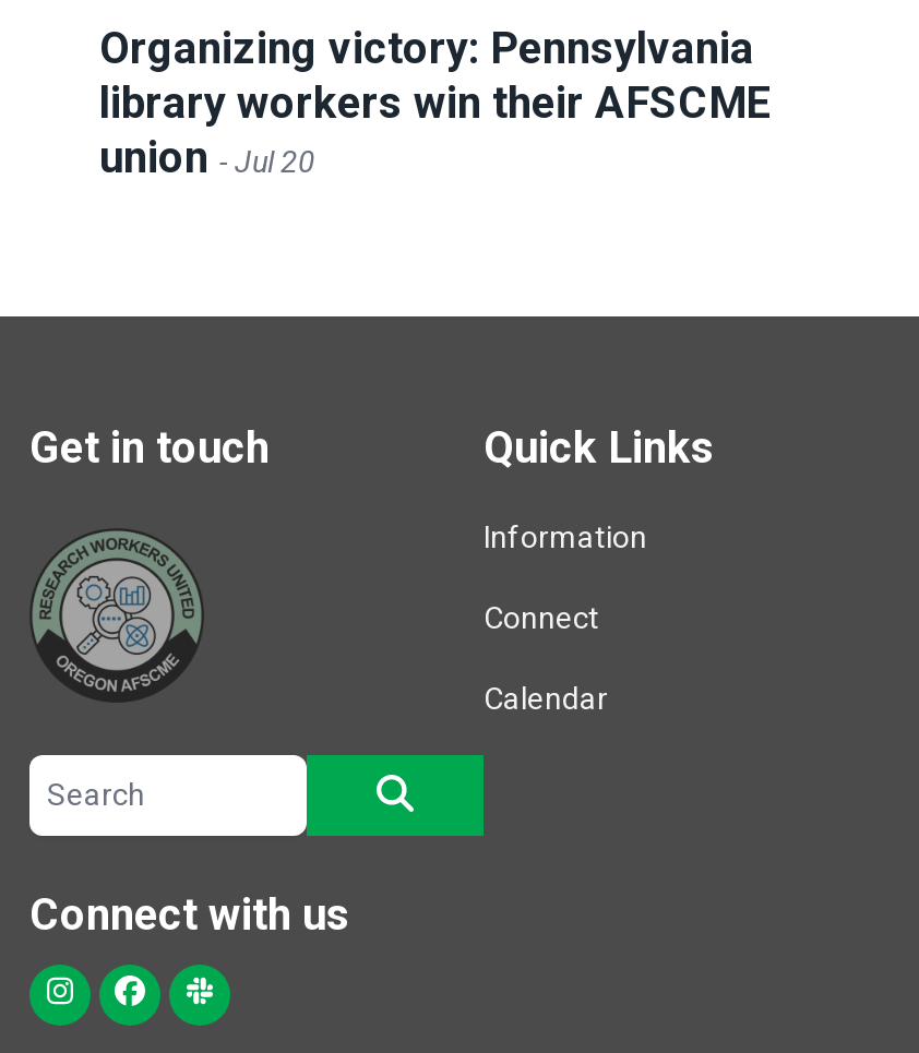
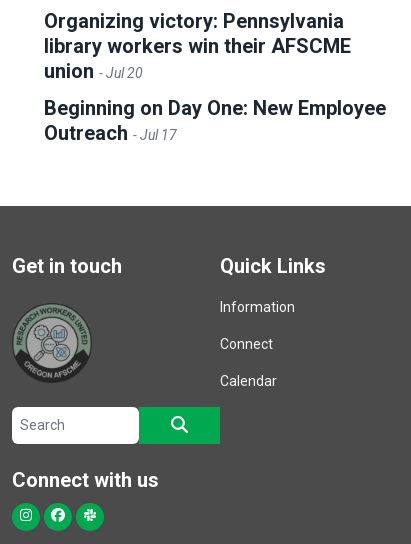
none -> [44,96,386,145] Beginning on Day One: New Employee | Outreach - Jul 17

